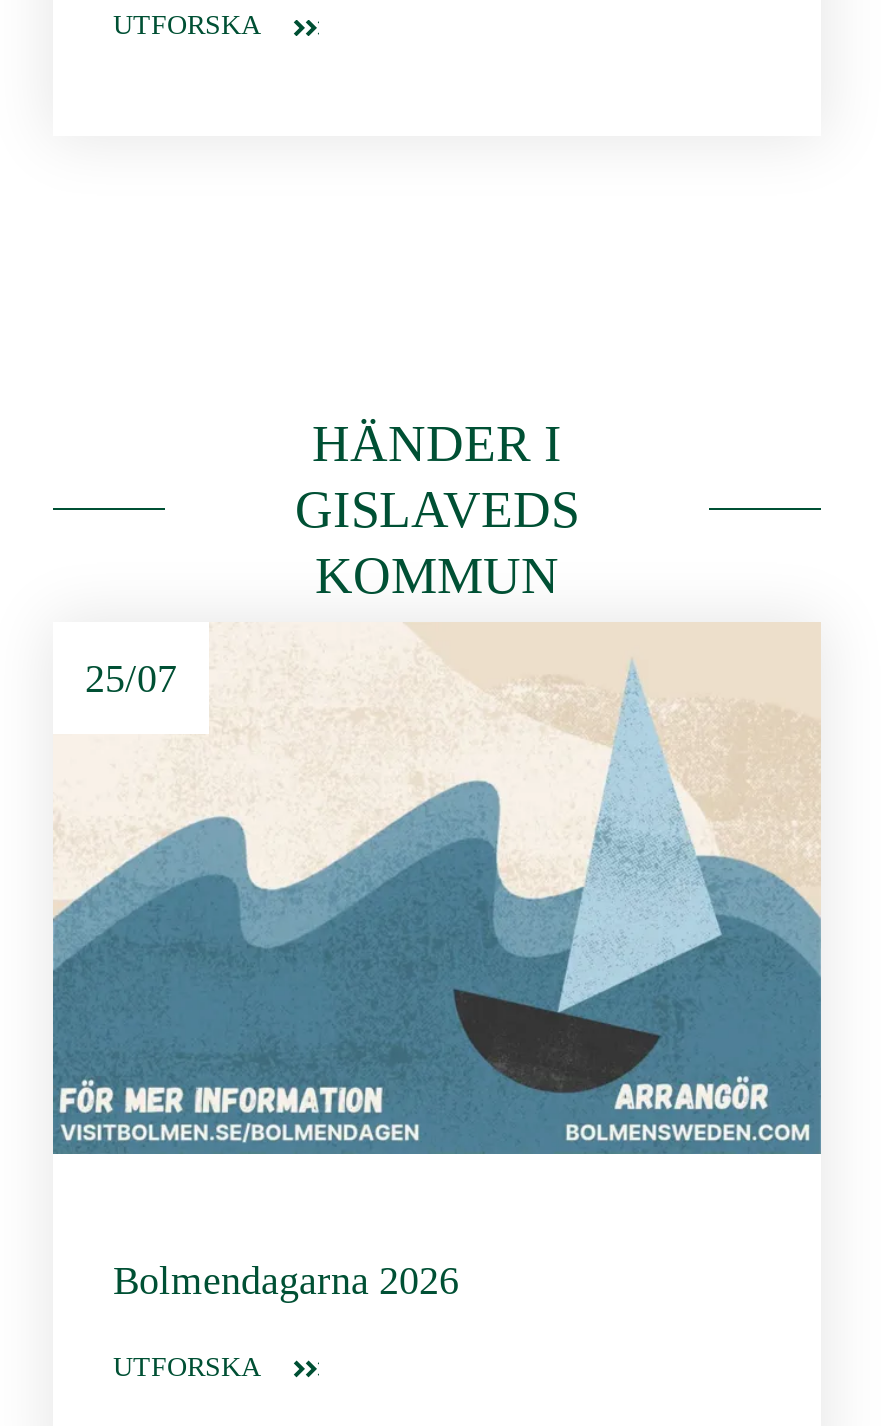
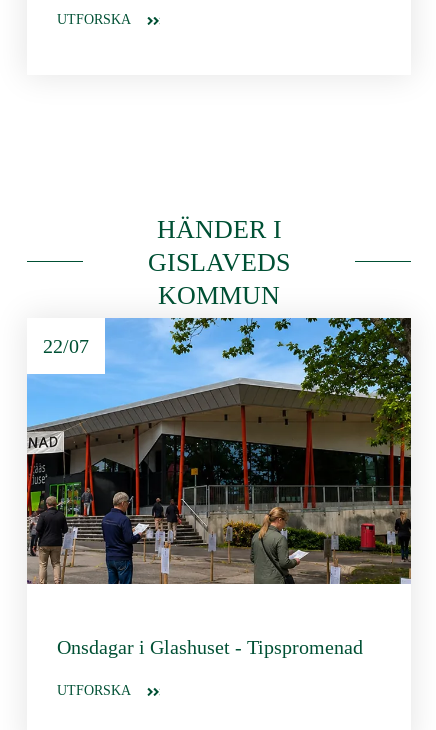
[51,622,823,1156] [image] | 25/07 -> [26,317,412,585] [image] | 22/07
[113,1258,459,1302] Bolmendagarna 2026 -> [57,636,363,658] Onsdagar i Glashuset - Tipspromenad

